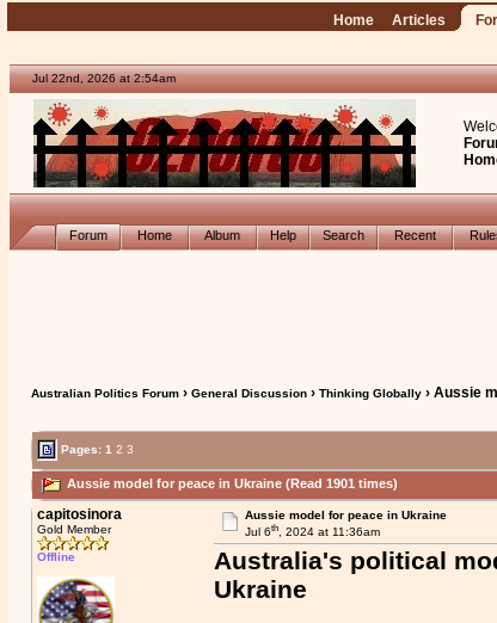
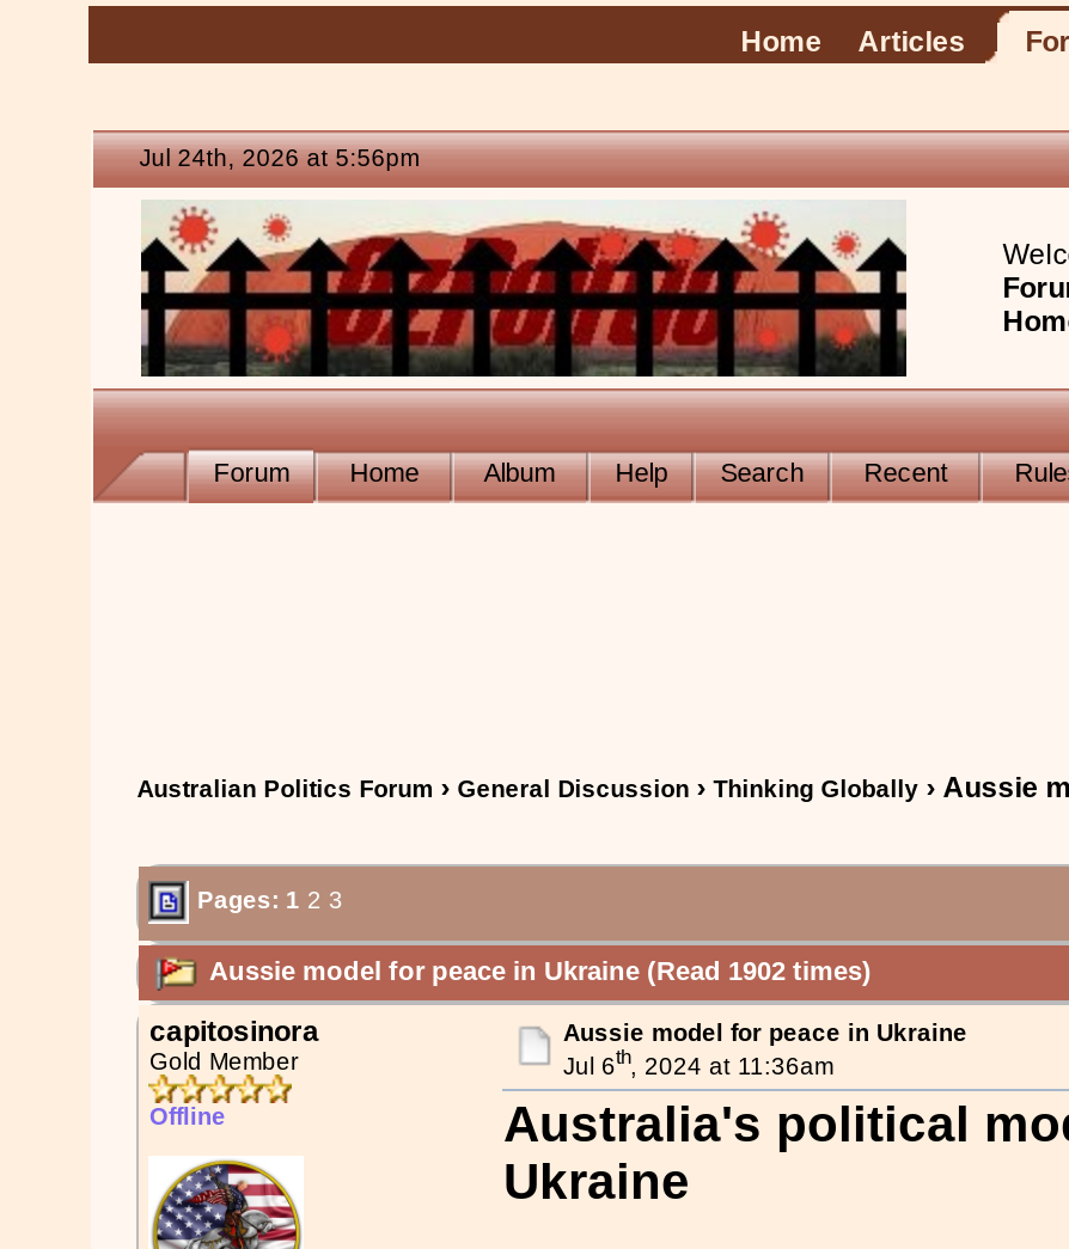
[32,72,176,85] Jul 22nd, 2026 at 2:54am -> [139,145,419,171] Jul 24th, 2026 at 5:56pm
[64,477,398,491] Aussie model for peace in Ukraine (Read 1901 times) -> [202,956,872,985] Aussie model for peace in Ukraine (Read 1902 times)

